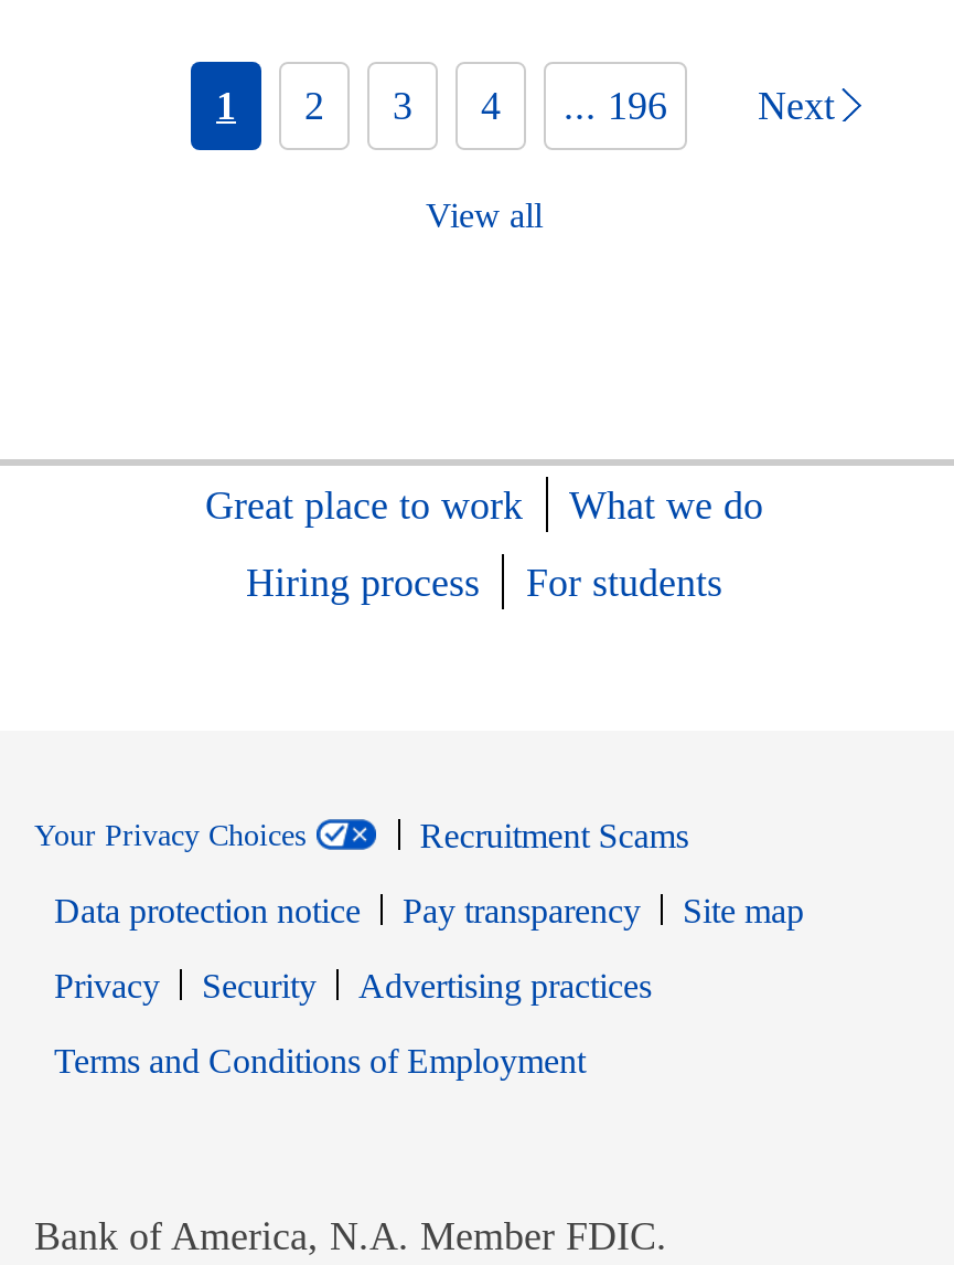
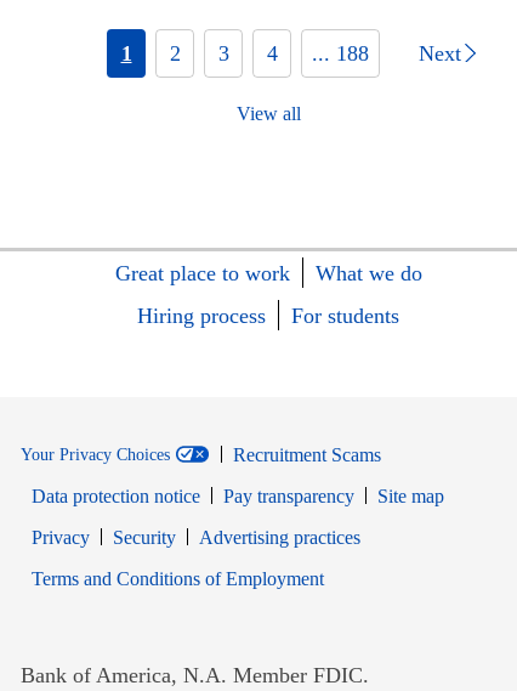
[216,83,667,127] 1 2 3 4 ... 196 -> [121,41,369,65] 1 2 3 4 ... 188

